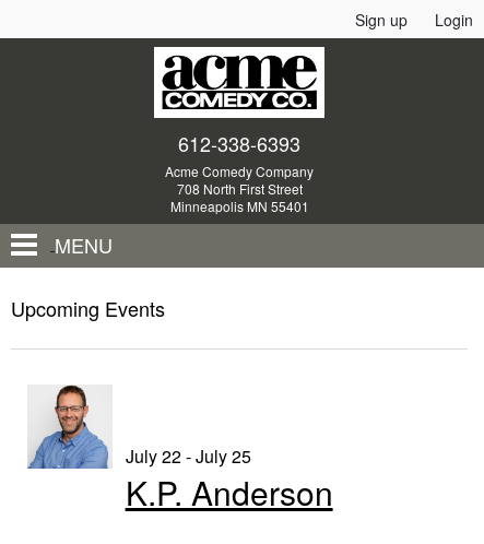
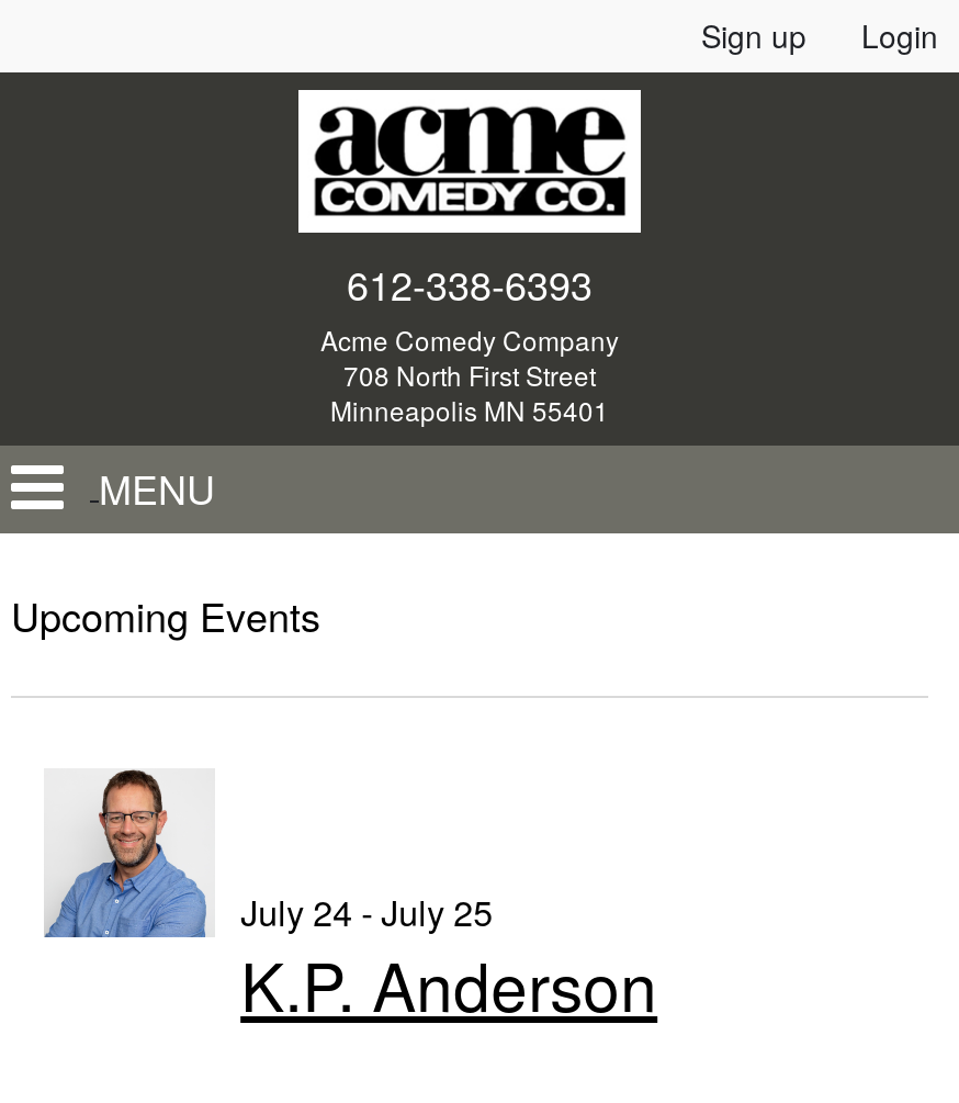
[125,443,251,468] July 22 - July 25 -> [241,886,493,937] July 24 - July 25

